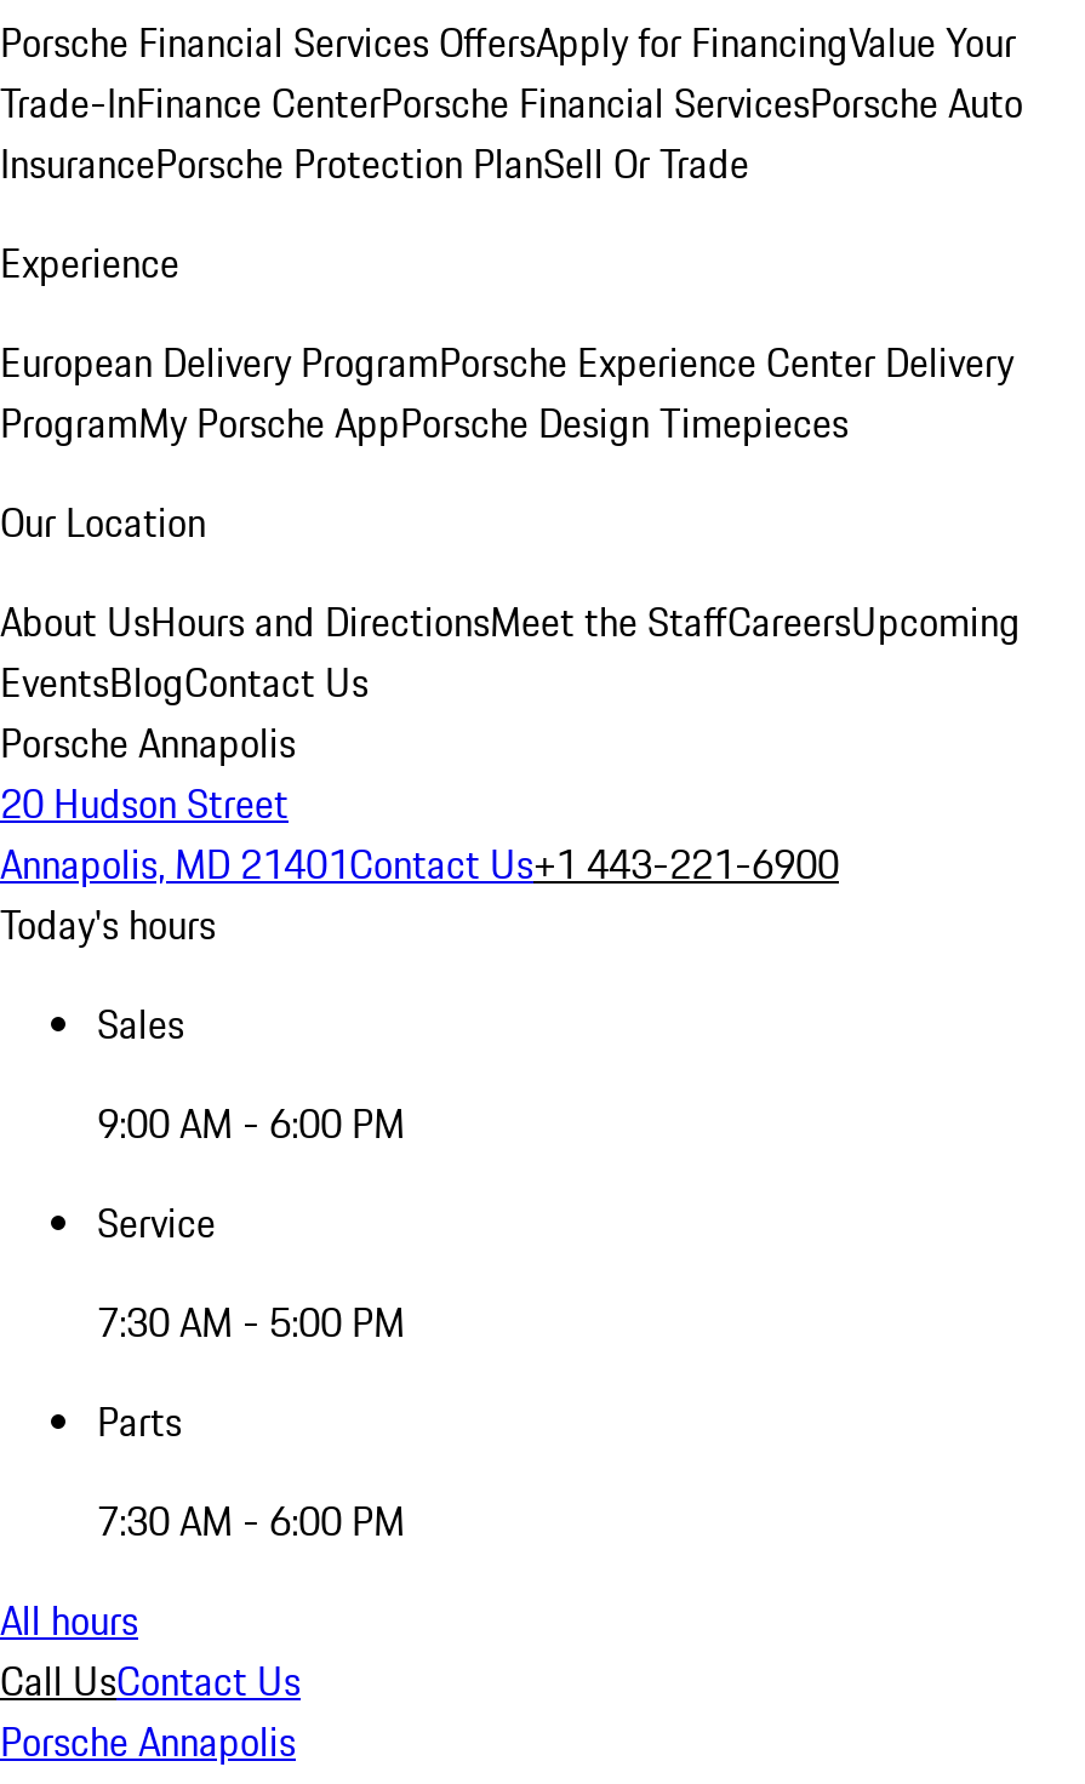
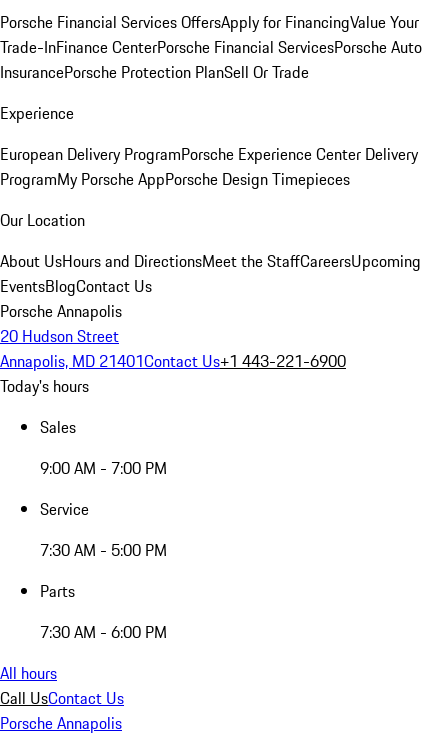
[97,1094,405,1153] 9:00 AM - 6:00 PM -> [40,456,167,480] 9:00 AM - 7:00 PM

